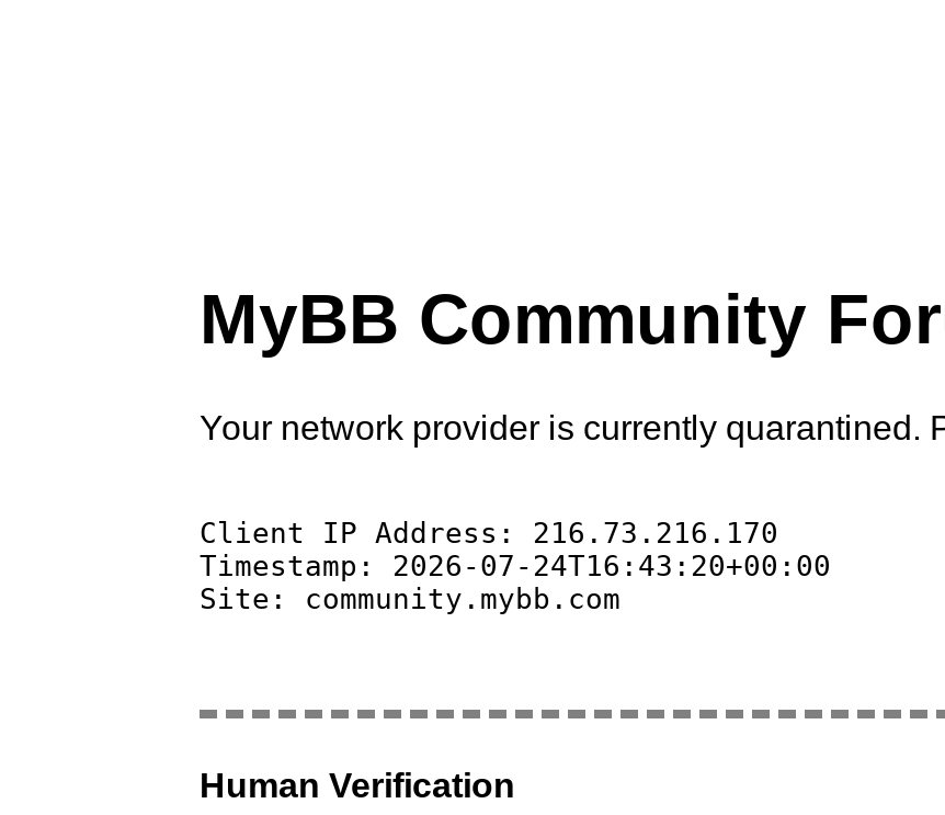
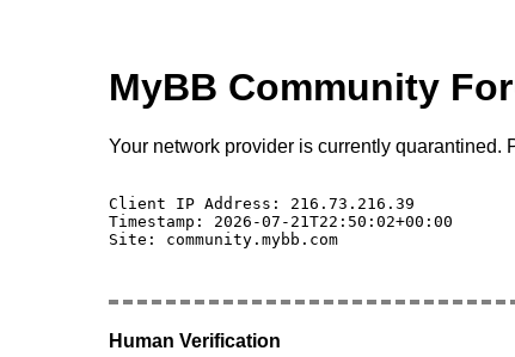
[200,516,796,549] Client IP Address: 216.73.216.170 -> [109,194,424,212] Client IP Address: 216.73.216.39
[200,549,831,582] Timestamp: 2026-07-24T16:43:20+00:00 -> [109,212,453,230] Timestamp: 2026-07-21T22:50:02+00:00

